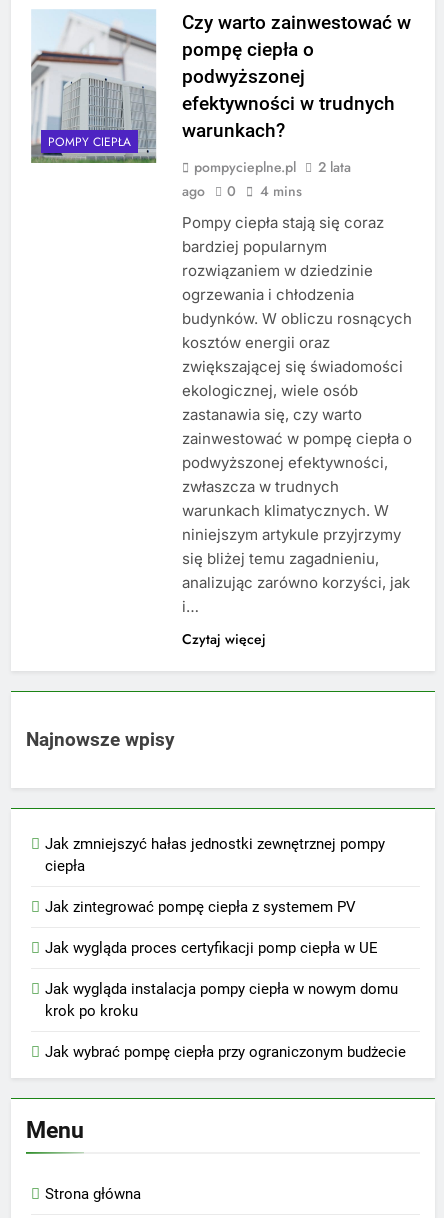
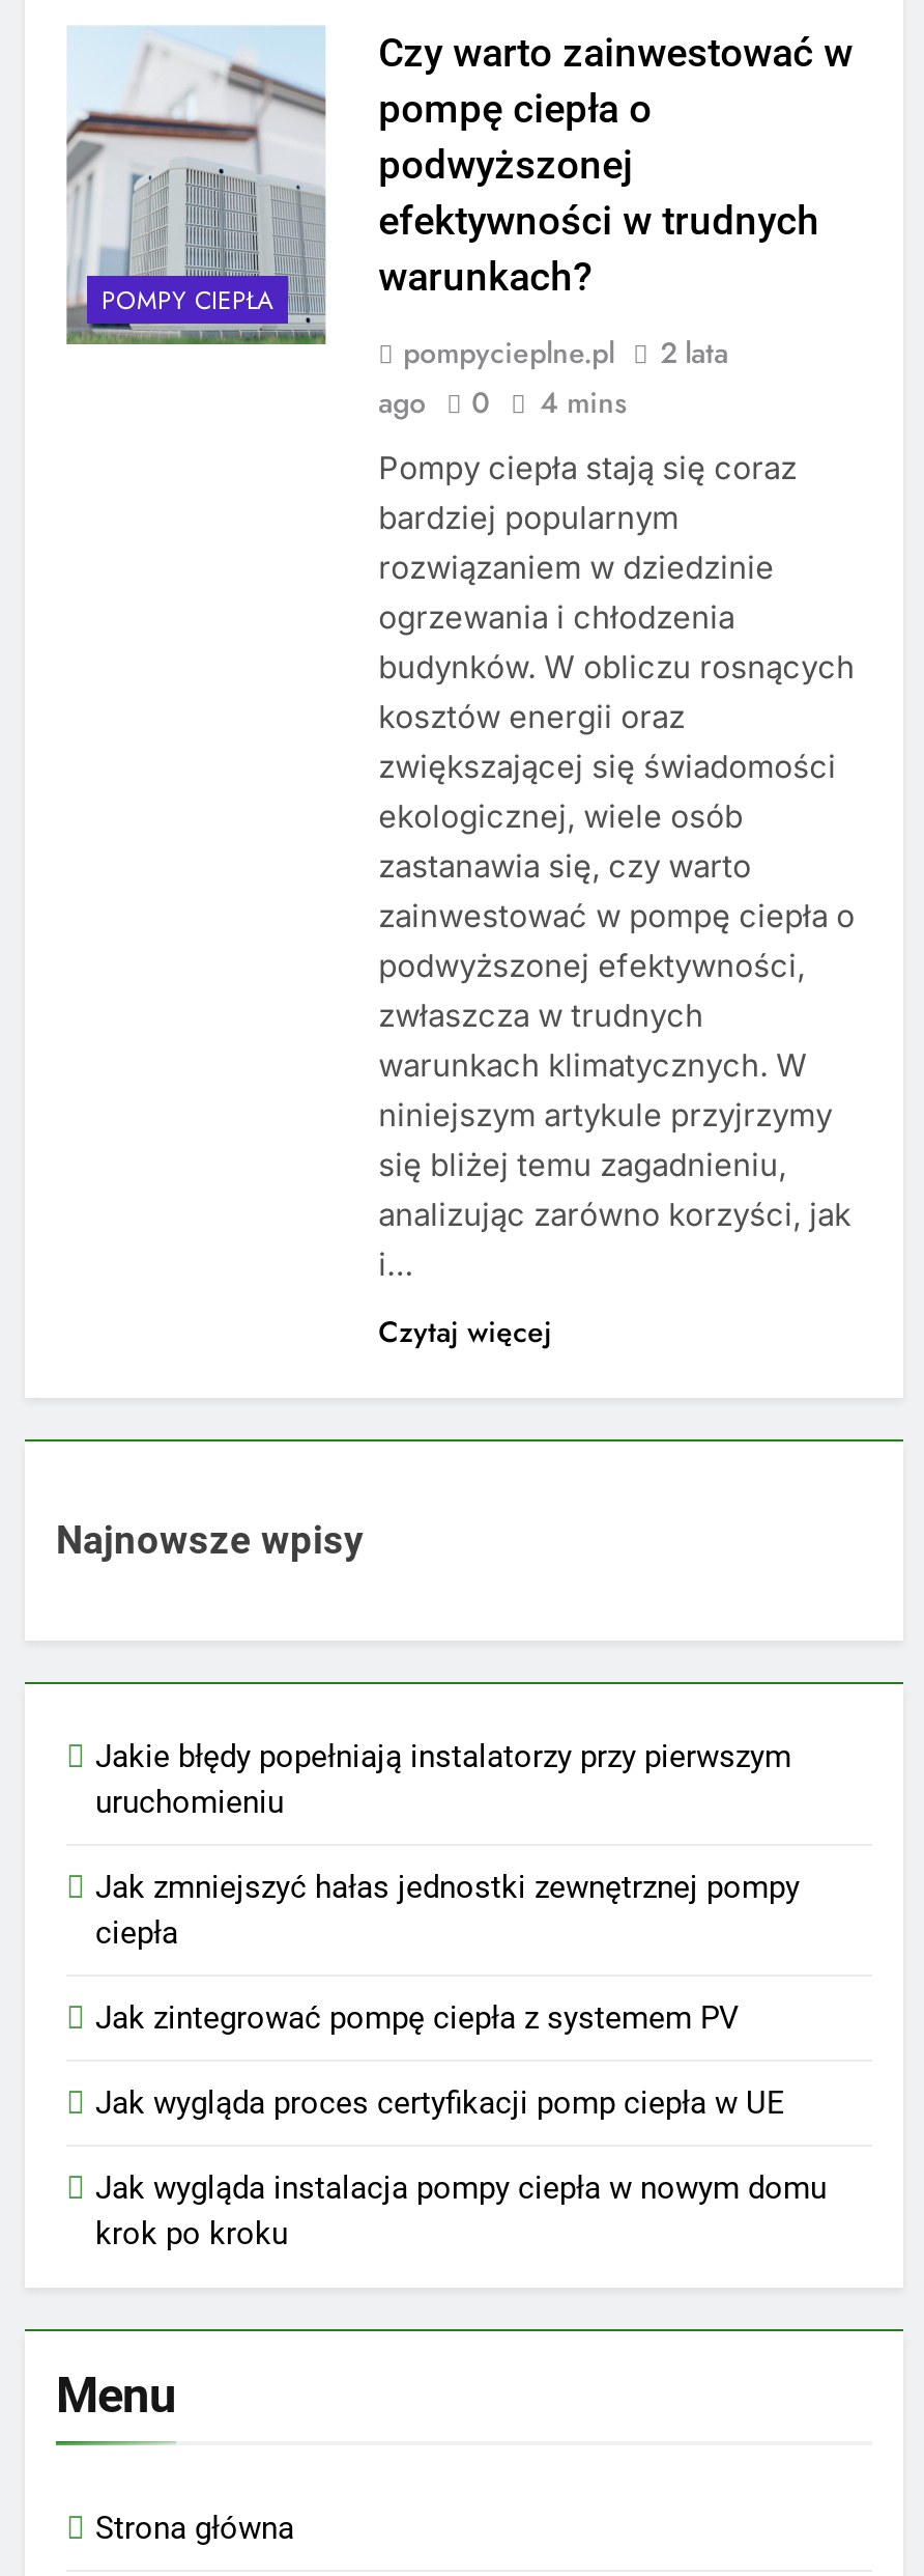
none -> [95,1738,791,1821] Jakie błędy popełniają instalatorzy przy pierwszym | uruchomieniu
moved [45,835,398,1020] -> [95,1868,827,2252]: Jak zmniejszyć hałas jednostki zewnętrznej pompy | ciepła | Jak zintegrować pompę ciepła z systemem PV | Jak wygląda proces certyfikacji pomp ciepła w UE | Jak wygląda instalacja pompy ciepła w nowym domu | krok po kroku
[45,1043,406,1061] Jak wybrać pompę ciepła przy ograniczonym budżecie -> none

